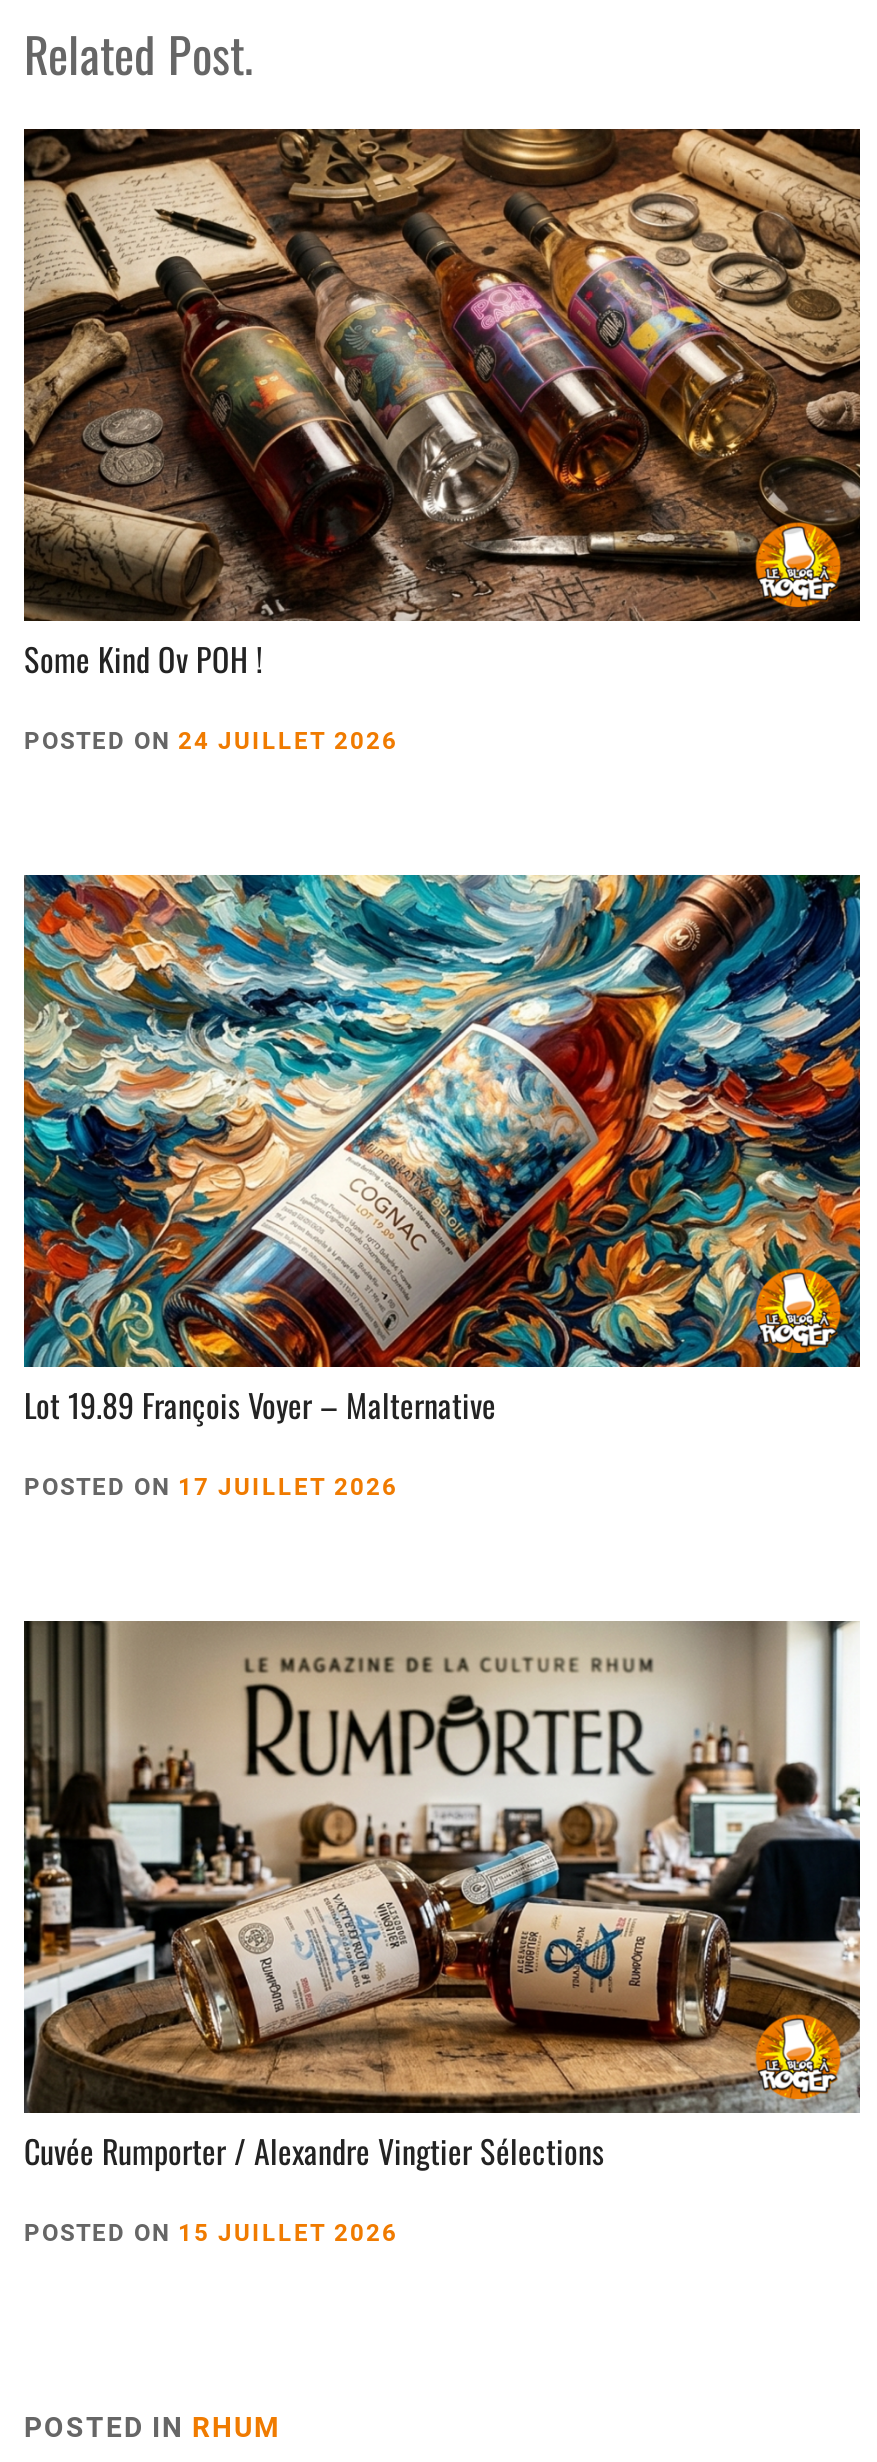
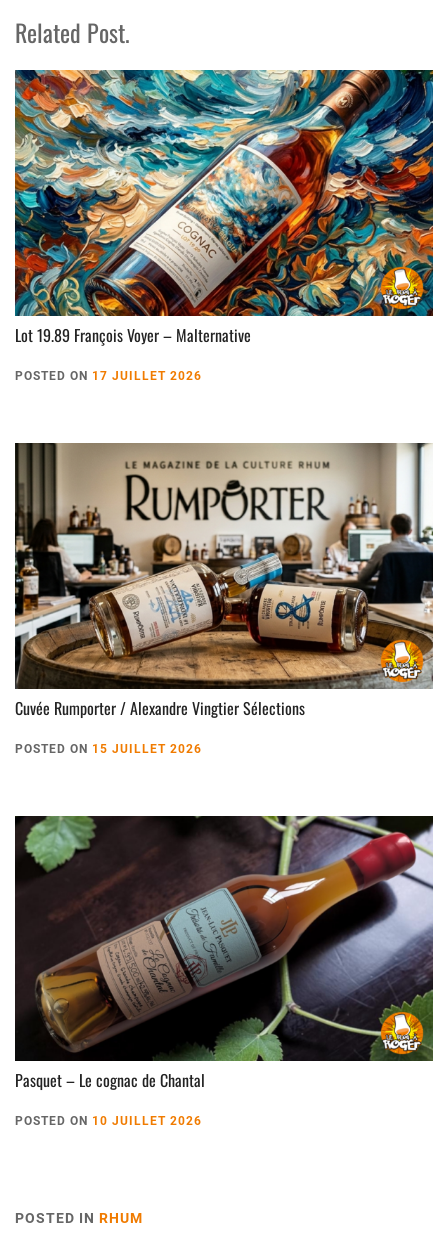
[22,127,862,755] [image] | Some Kind Ov POH ! | POSTED ON 24 JUILLET 2026 -> none
moved [20,871,864,2247] -> [13,68,435,756]: [image] | Lot 19.89 François Voyer – Malternative | POSTED ON 17 JUILLET 2026 | Cuvée Rumporter / Alexandre Vingtier Sélections | POSTED ON 15 JUILLET 2026
none -> [14,815,434,1128] [image] | Pasquet – Le cognac de Chantal | POSTED ON 10 JUILLET 2026

